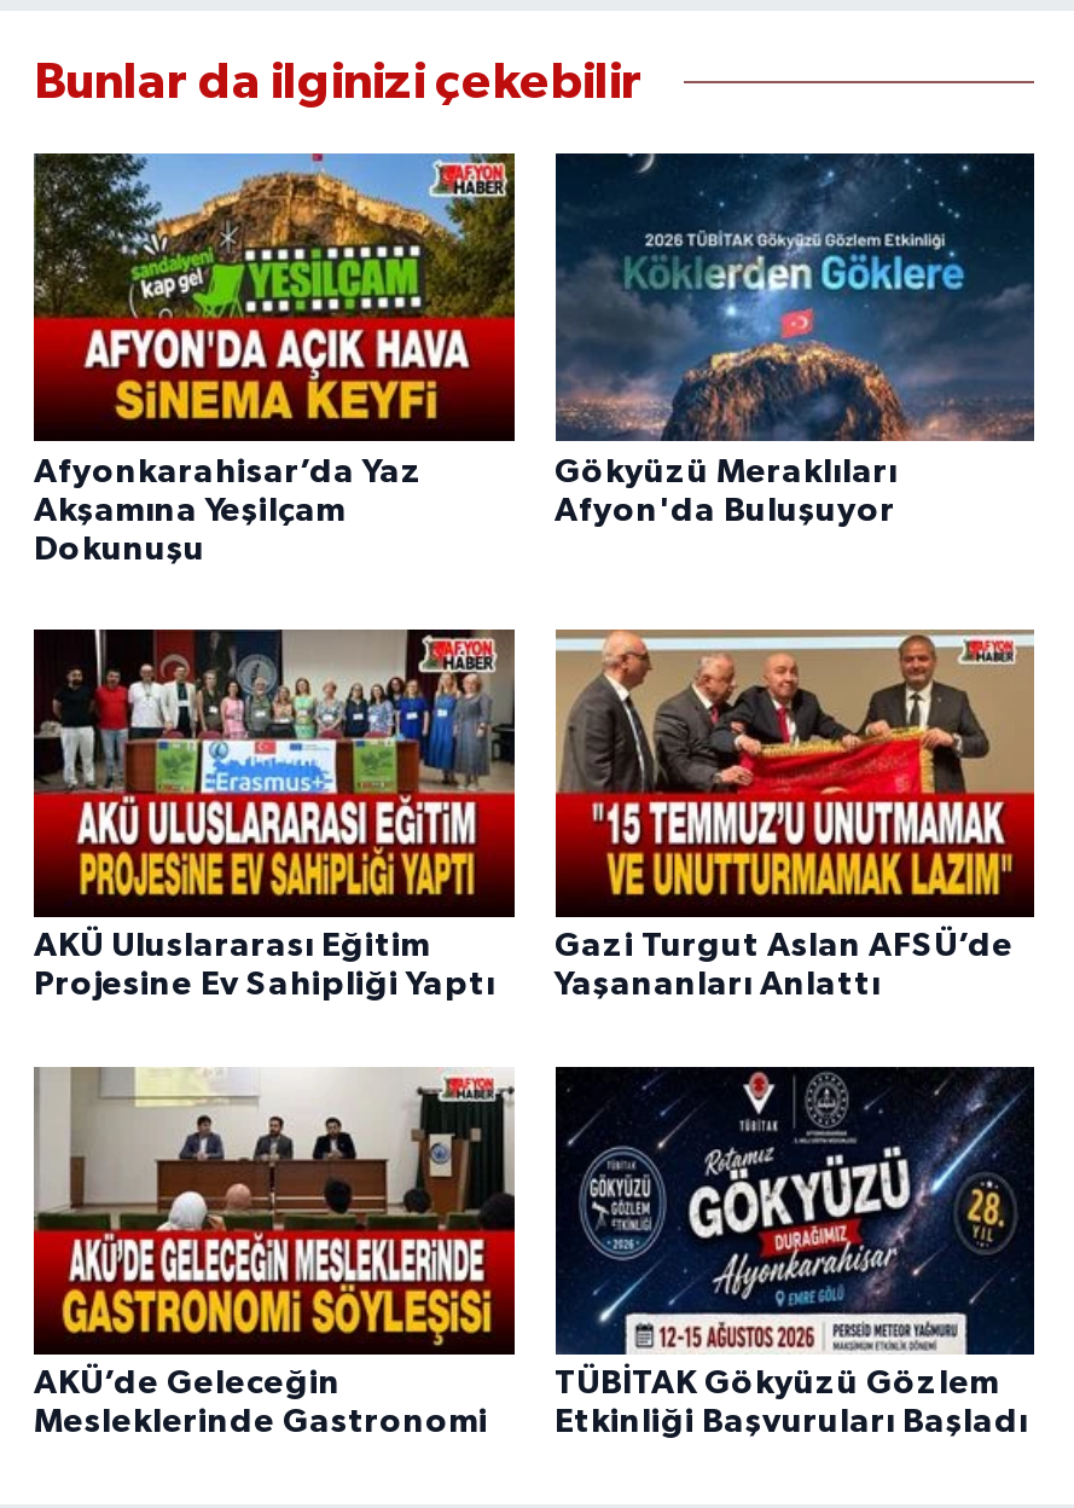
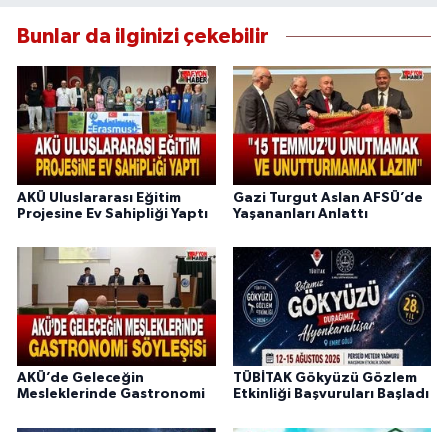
[34,151,515,566] [image] | Afyonkarahisar’da Yaz | Akşamına Yeşilçam | Dokunuşu -> none
[553,151,1037,527] [image] | Gökyüzü Meraklıları | Afyon'da Buluşuyor -> none

